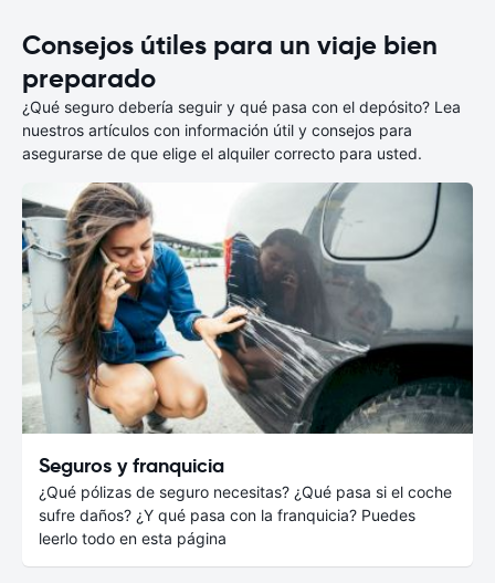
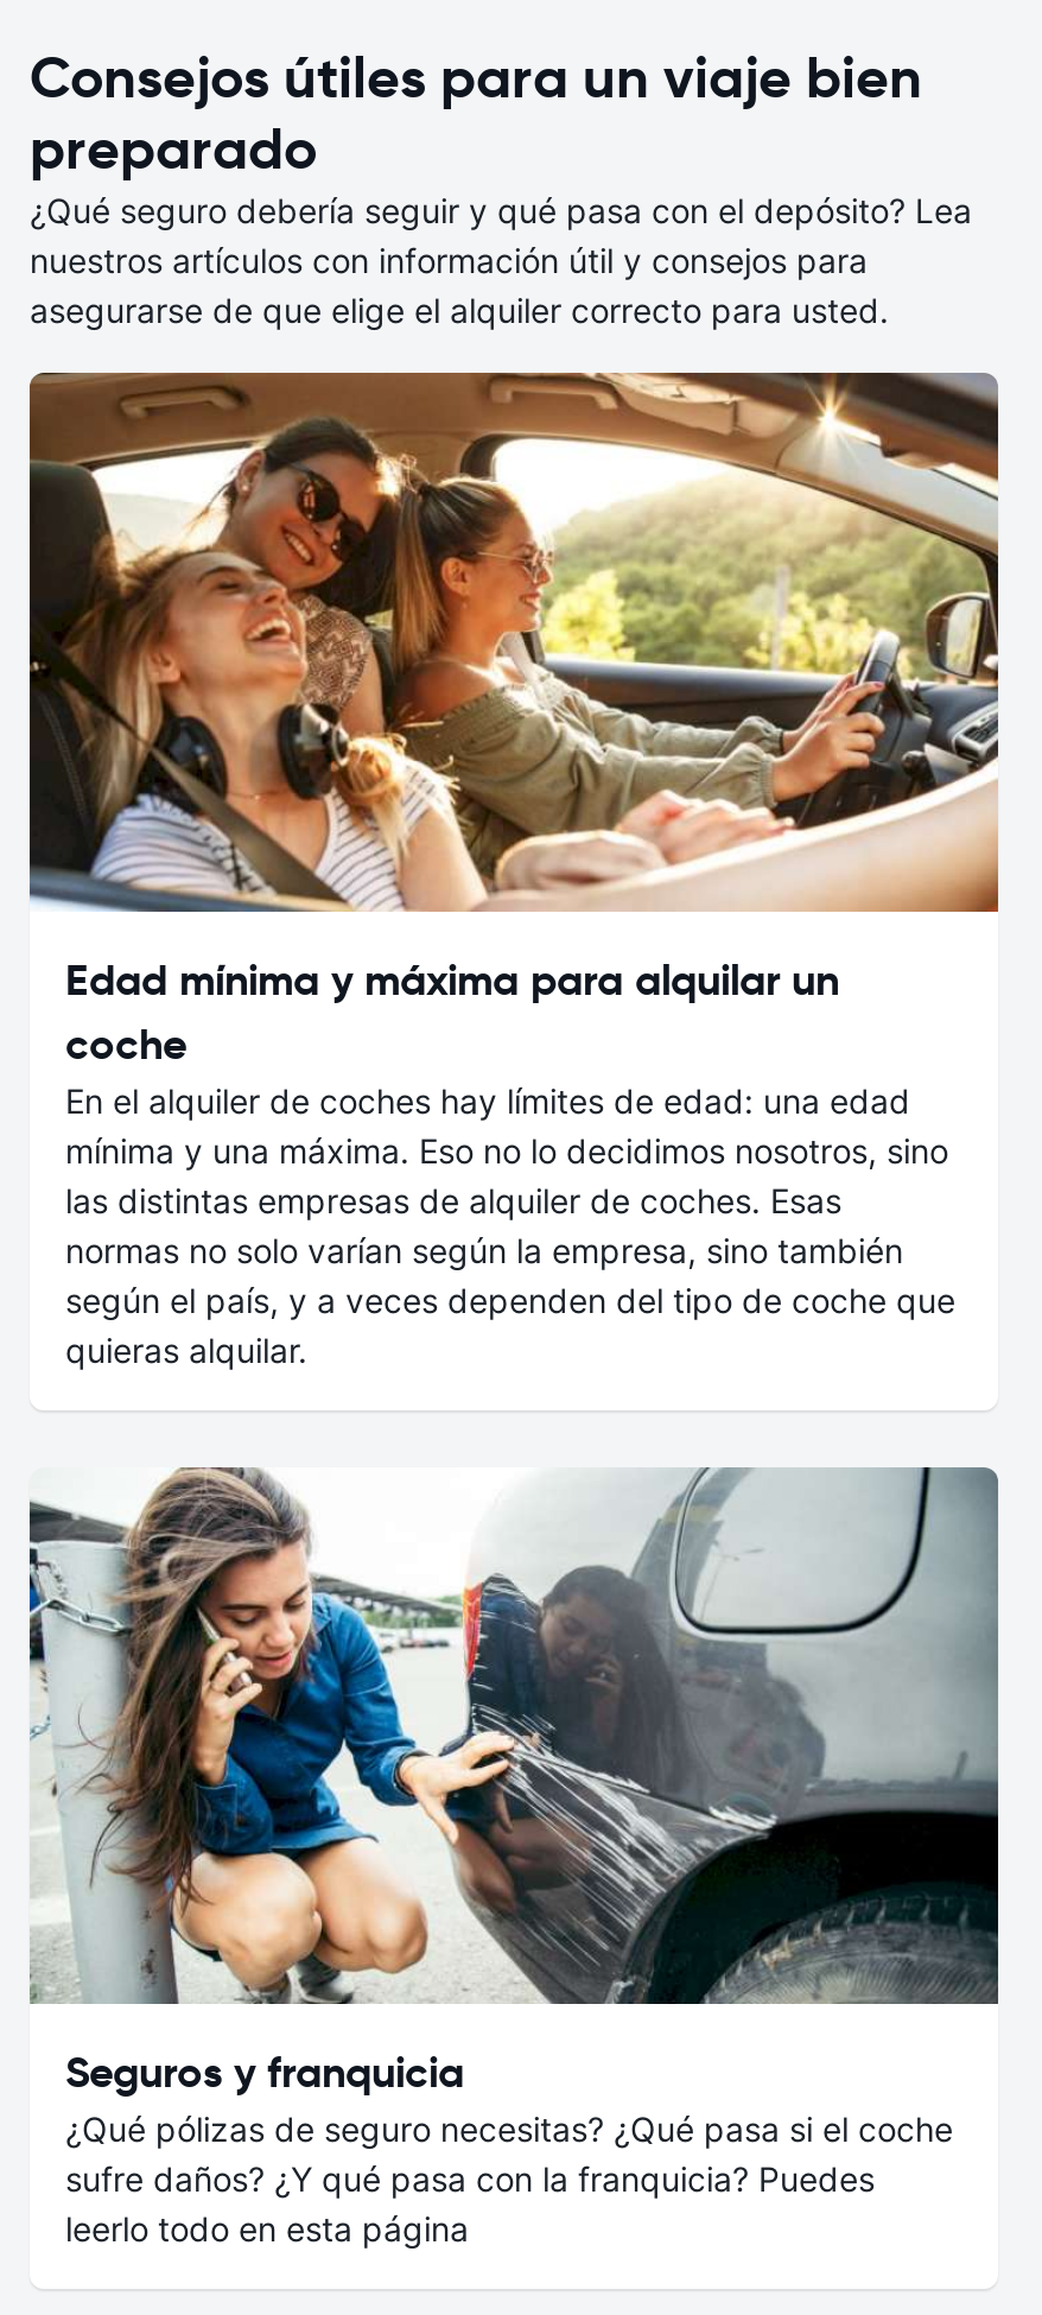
none -> [27,370,1000,1369] [image] | Edad mínima y máxima para alquilar un | coche | En el alquiler de coches hay límites de edad: una edad | mínima y una máxima. Eso no lo decidimos nosotros, sino | las distintas empresas de alquiler de coches. Esas | normas no solo varían según la empresa, sino también | según el país, y a veces dependen del tipo de coche que | quieras alquilar.

